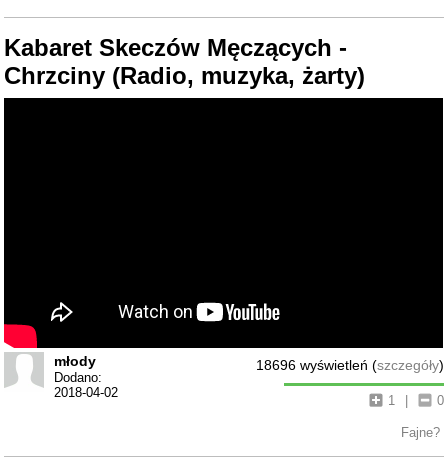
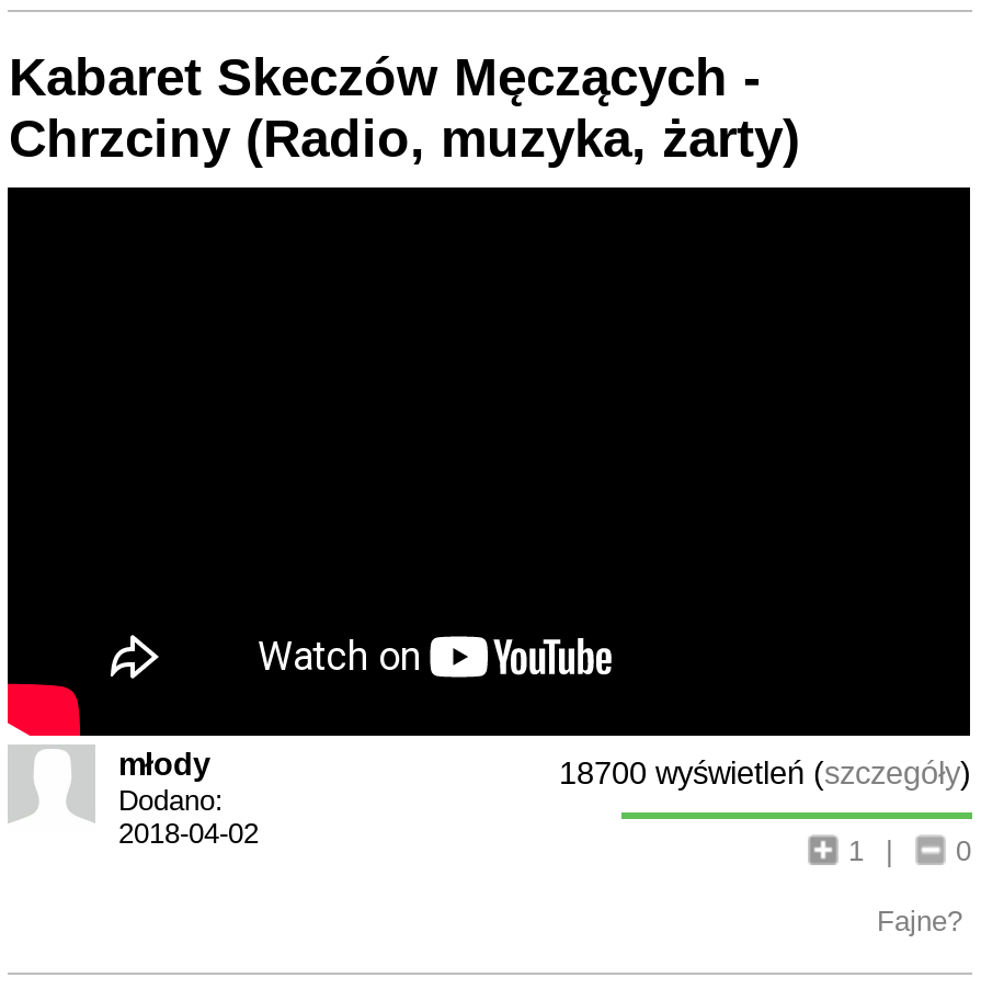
[255,357,443,373] 18696 wyświetleń (szczegóły) -> [559,756,971,791] 18700 wyświetleń (szczegóły)

